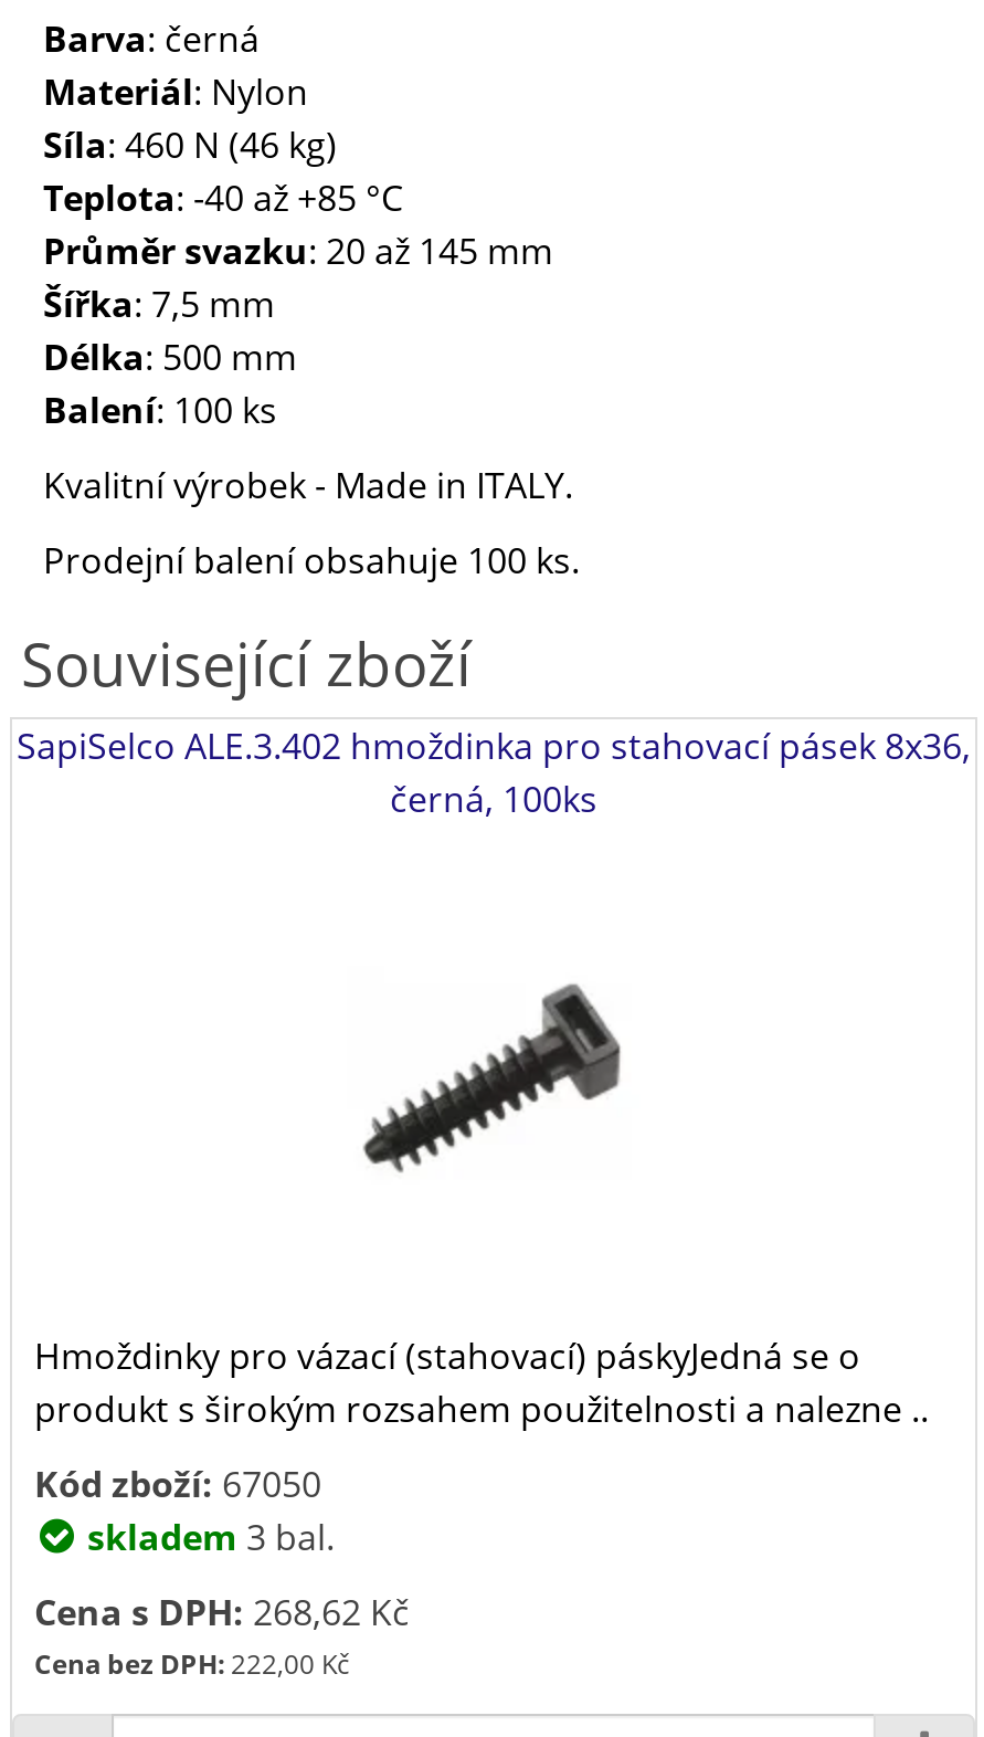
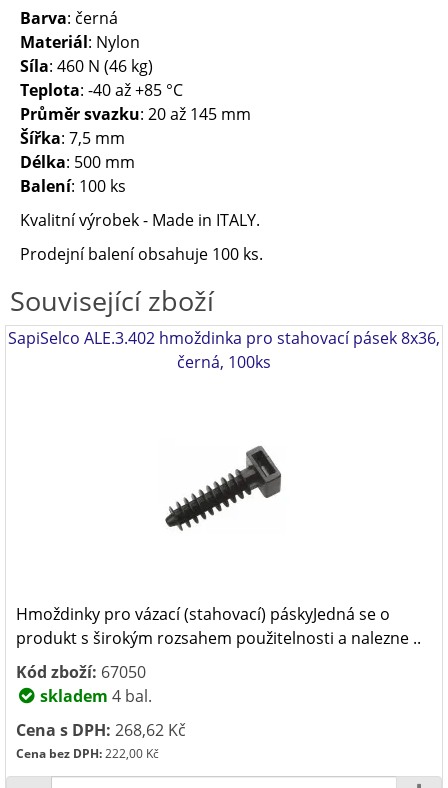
[78,1513,335,1561] skladem 3 bal. -> [36,685,152,707] skladem 4 bal.

